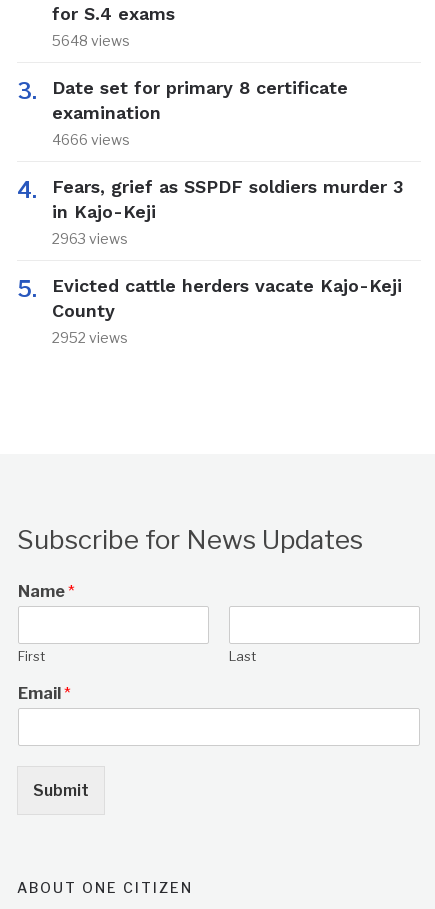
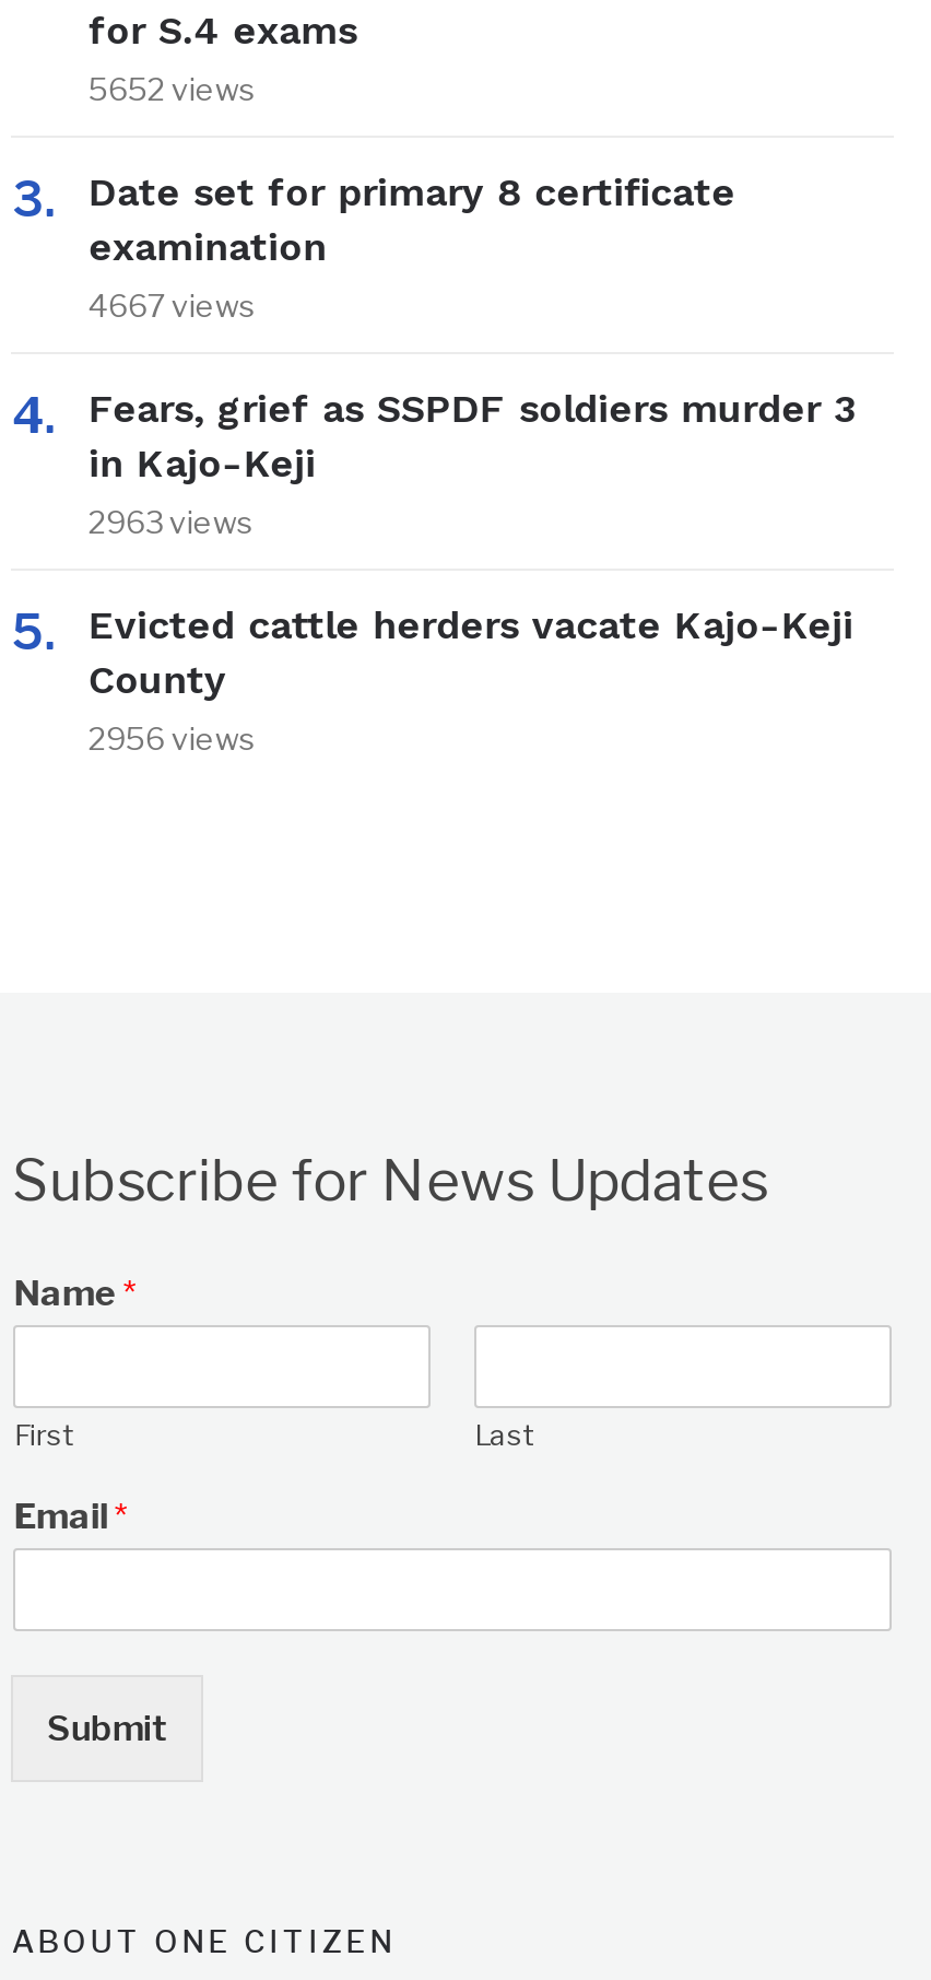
[52,32,130,49] 5648 views -> [88,70,257,107] 5652 views
[52,131,130,148] 4666 views -> [88,287,257,324] 4667 views
[52,329,128,346] 2952 views -> [88,720,257,757] 2956 views

